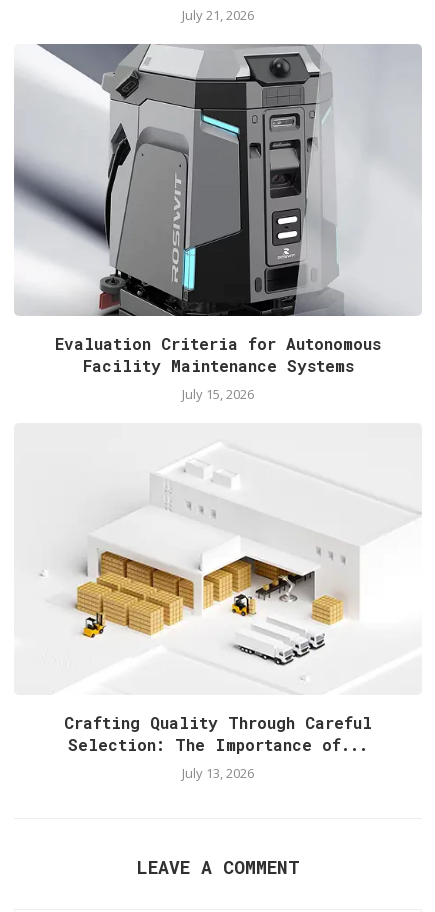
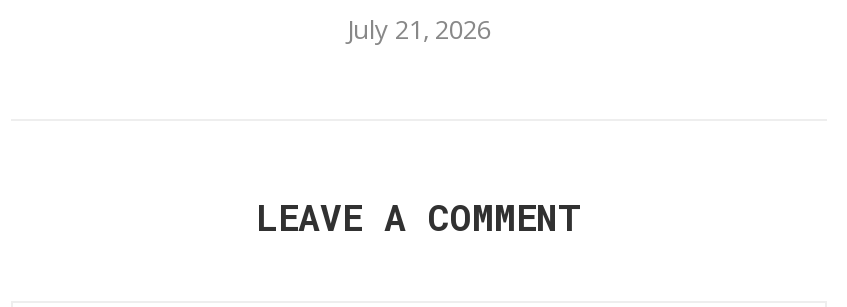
[13,43,422,403] [image] | Evaluation Criteria for Autonomous | Facility Maintenance Systems | July 15, 2026 -> none
[38,445,421,782] [image] | Crafting Quality Through Careful | Selection: The Importance of... | July 13, 2026 -> none

